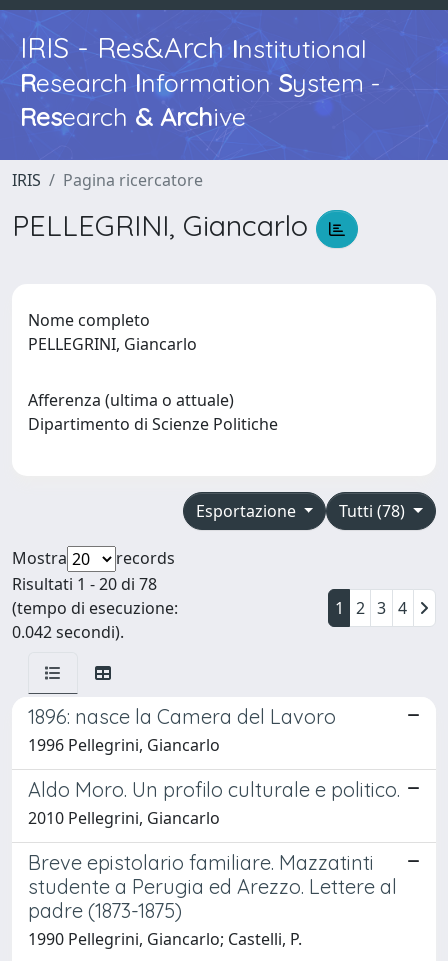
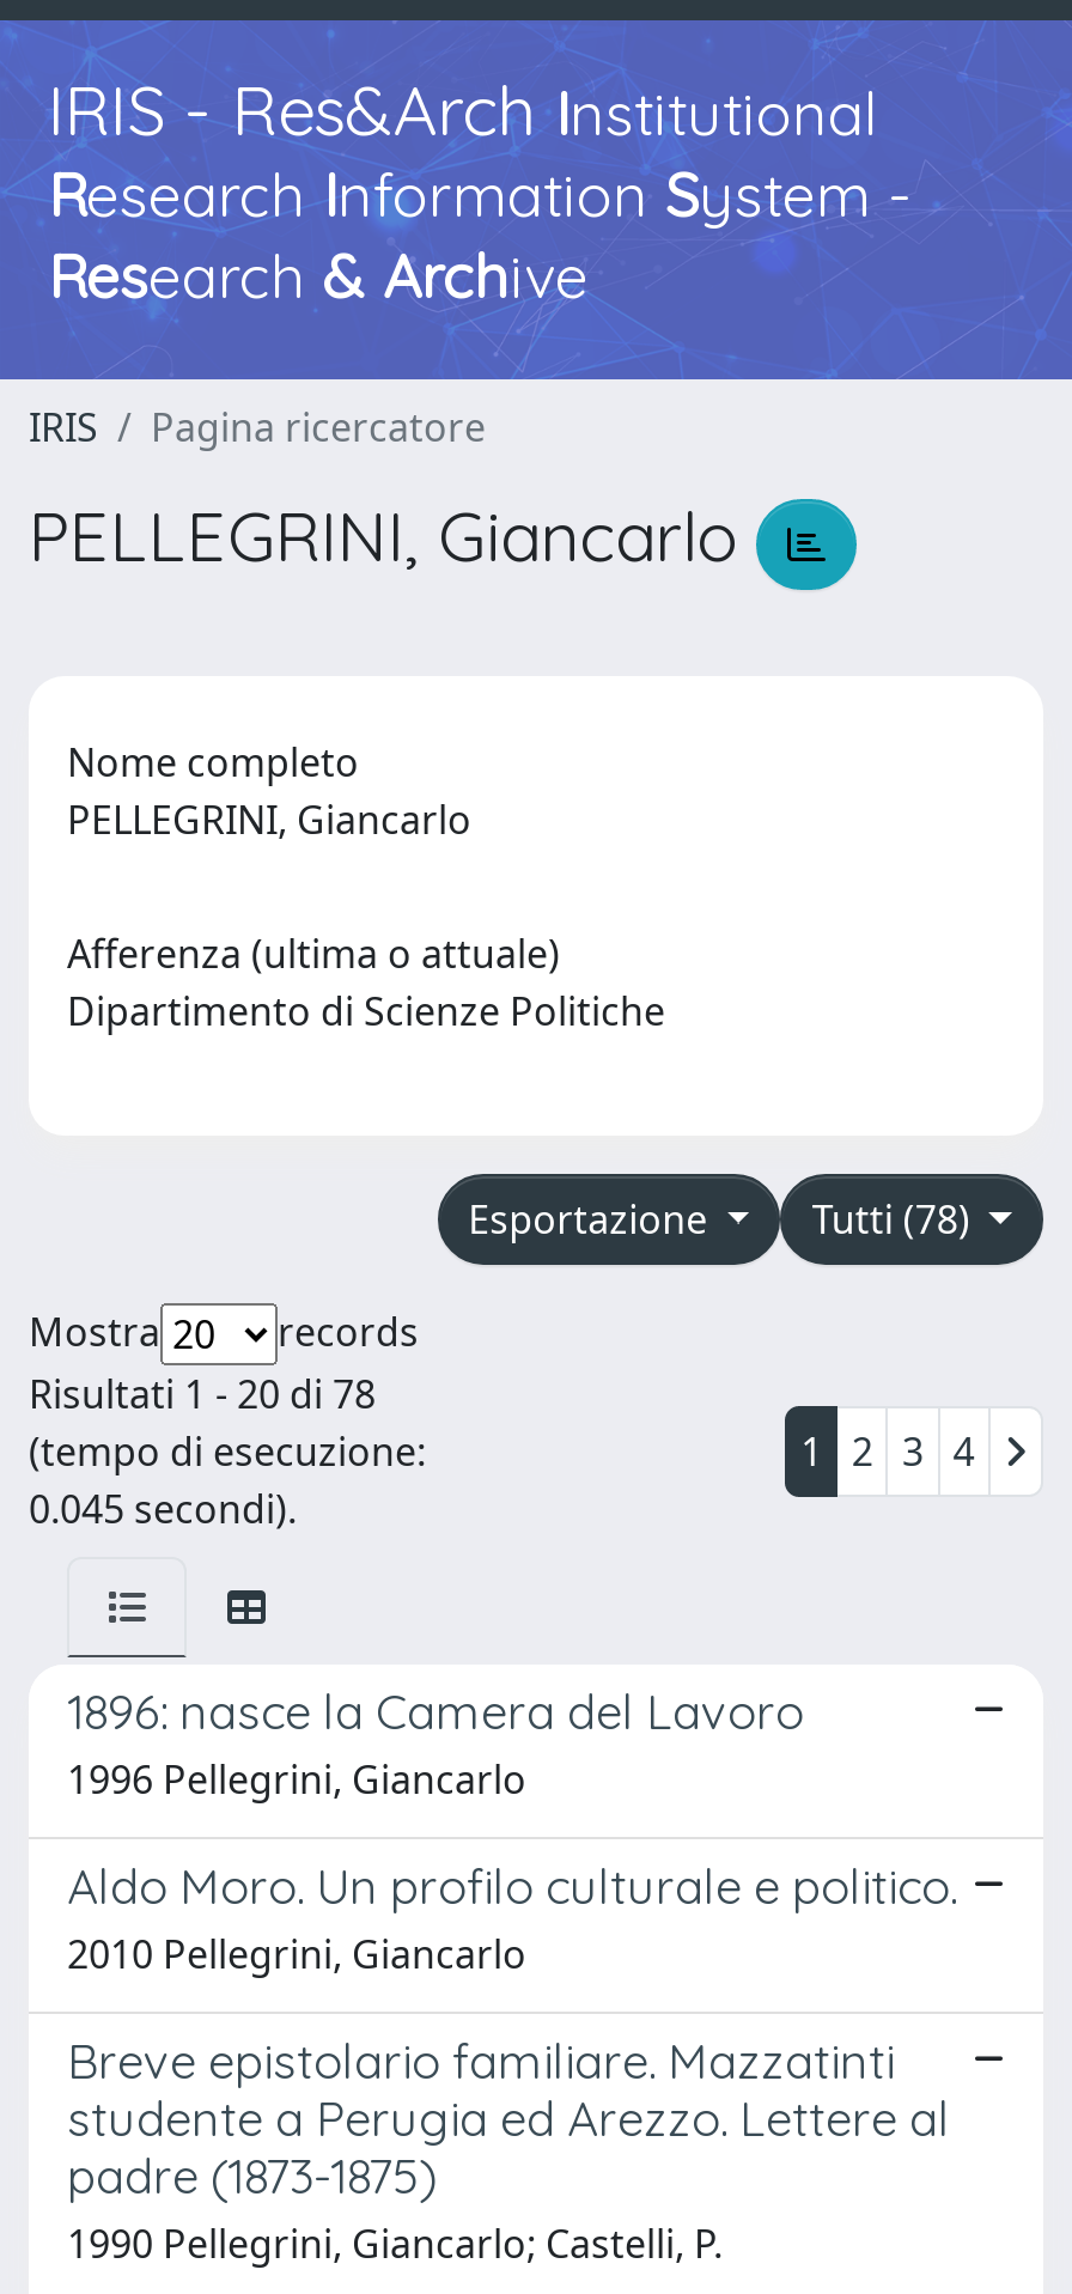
[12,621,124,643] 0.042 secondi). -> [29,1482,297,1535] 0.045 secondi).

